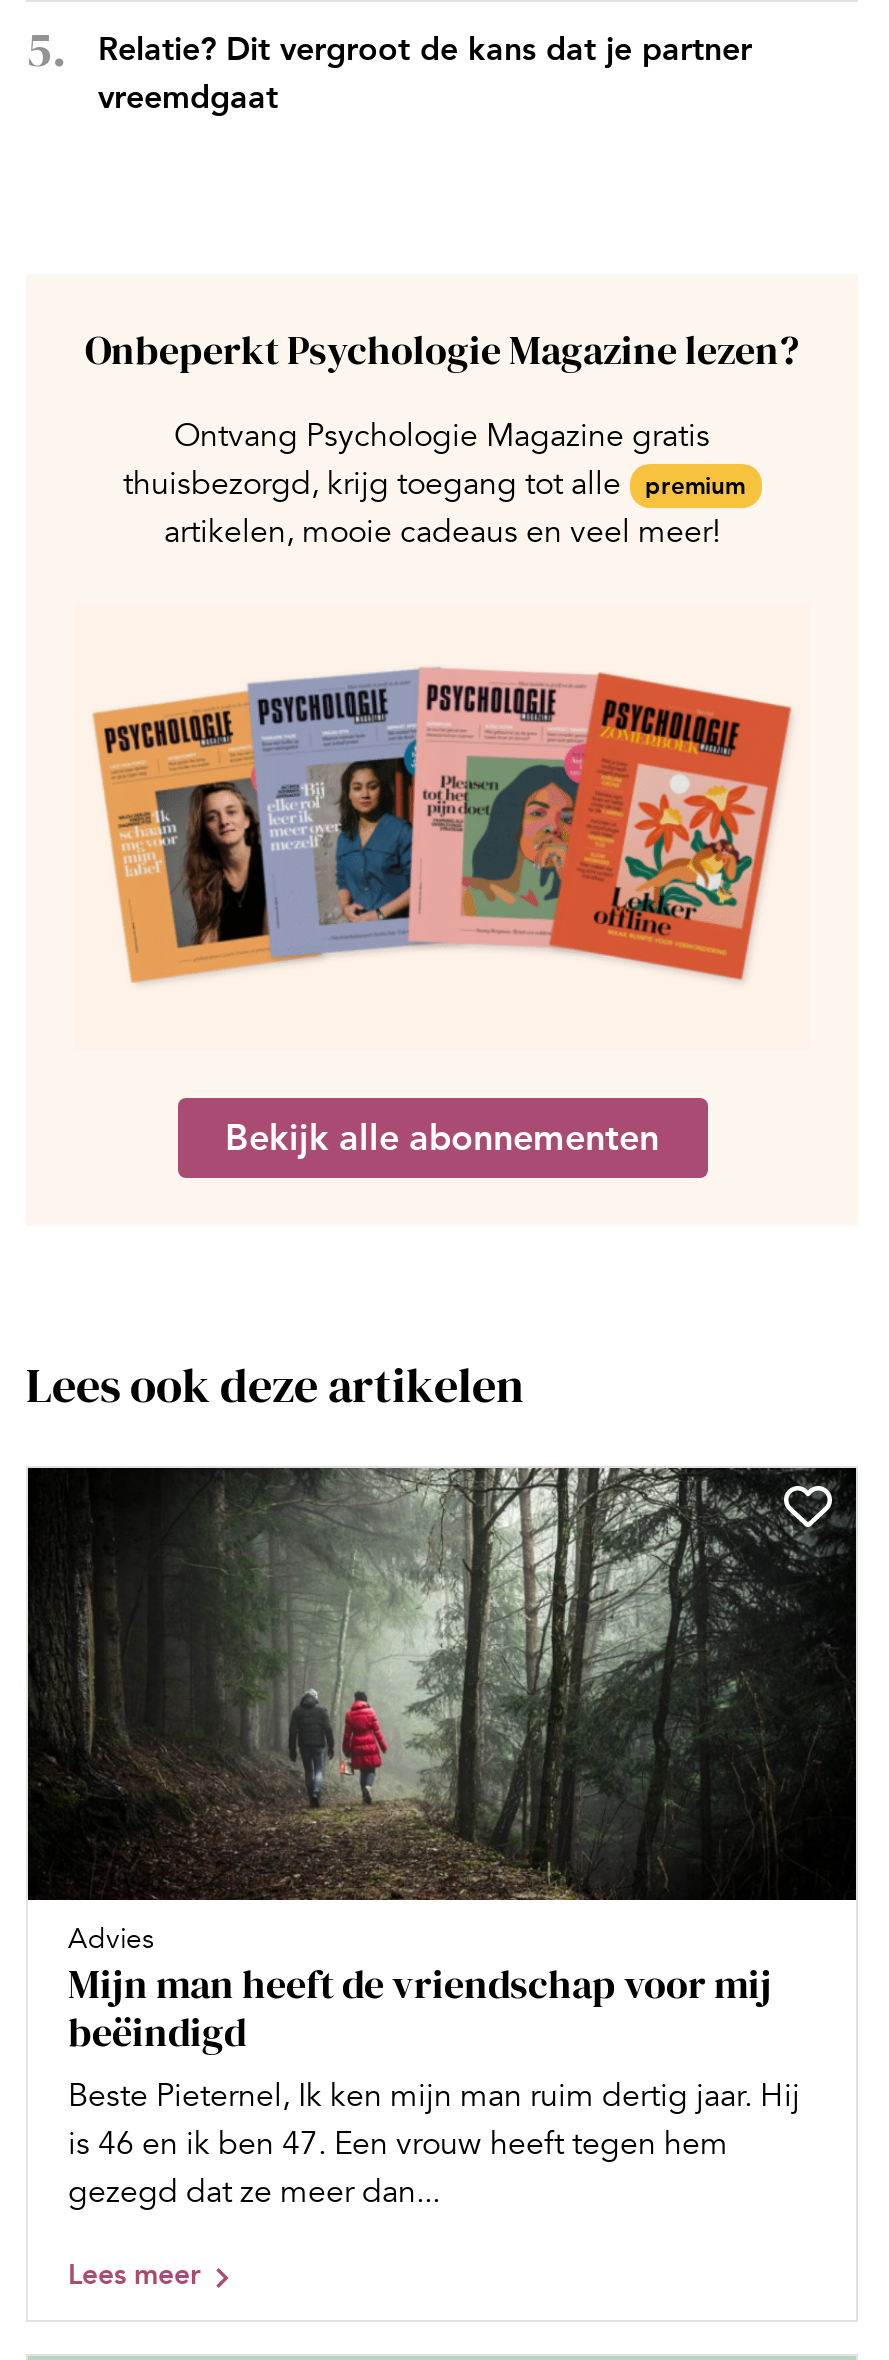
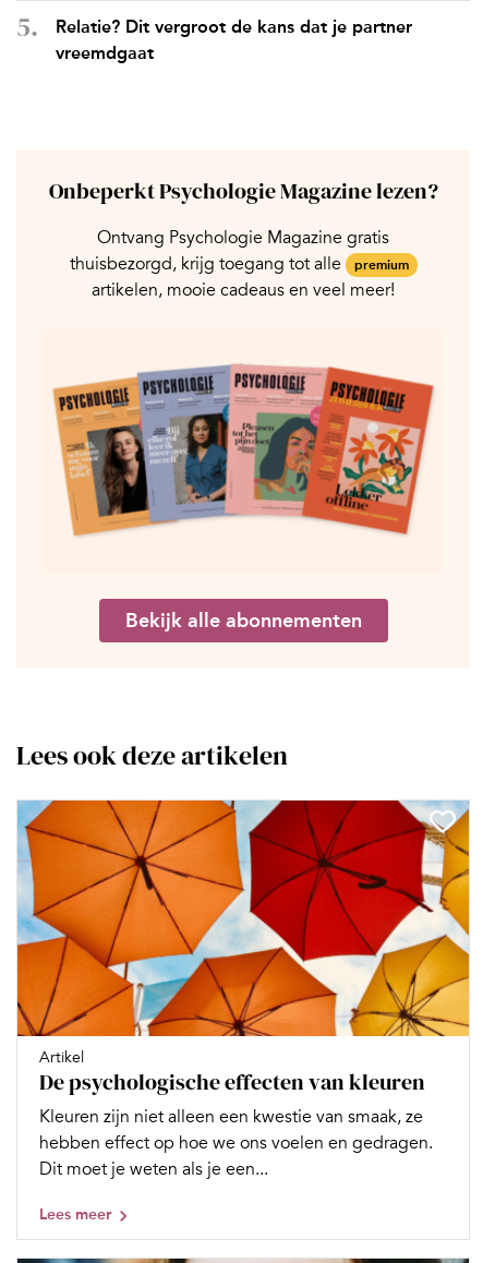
[26,1466,858,2212] [image] | Advies | Mijn man heeft de vriendschap voor mij | beëindigd | Beste Pieternel, Ik ken mijn man ruim dertig jaar. Hij | is 46 en ik ben 47. Een vrouw heeft tegen hem | gezegd dat ze meer dan... -> [16,799,470,1180] [image] | Artikel | De psychologische effecten van kleuren | Kleuren zijn niet alleen een kwestie van smaak, ze | hebben effect op hoe we ons voelen en gedragen. | Dit moet je weten als je een...

